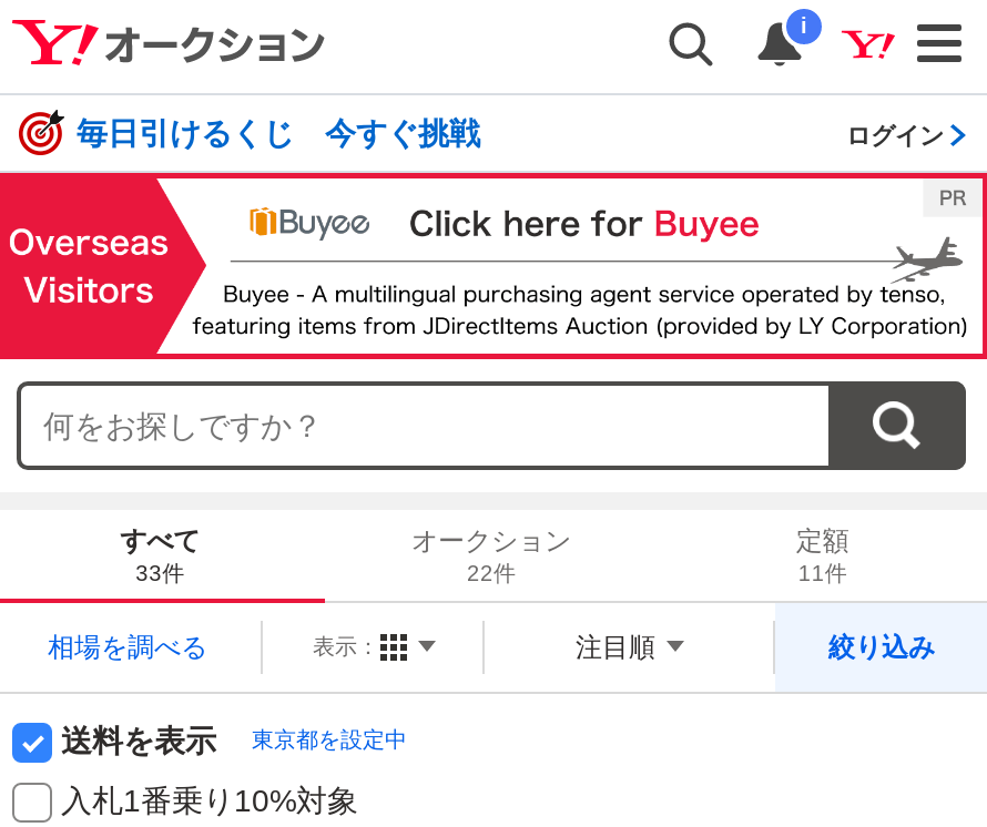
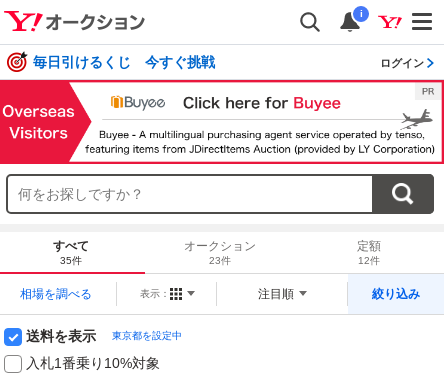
[136,560,185,584] 33件 -> [60,255,82,266] 35件
[467,560,516,584] 22件 -> [209,255,231,266] 23件
[798,560,847,584] 11件 -> [358,255,380,266] 12件

